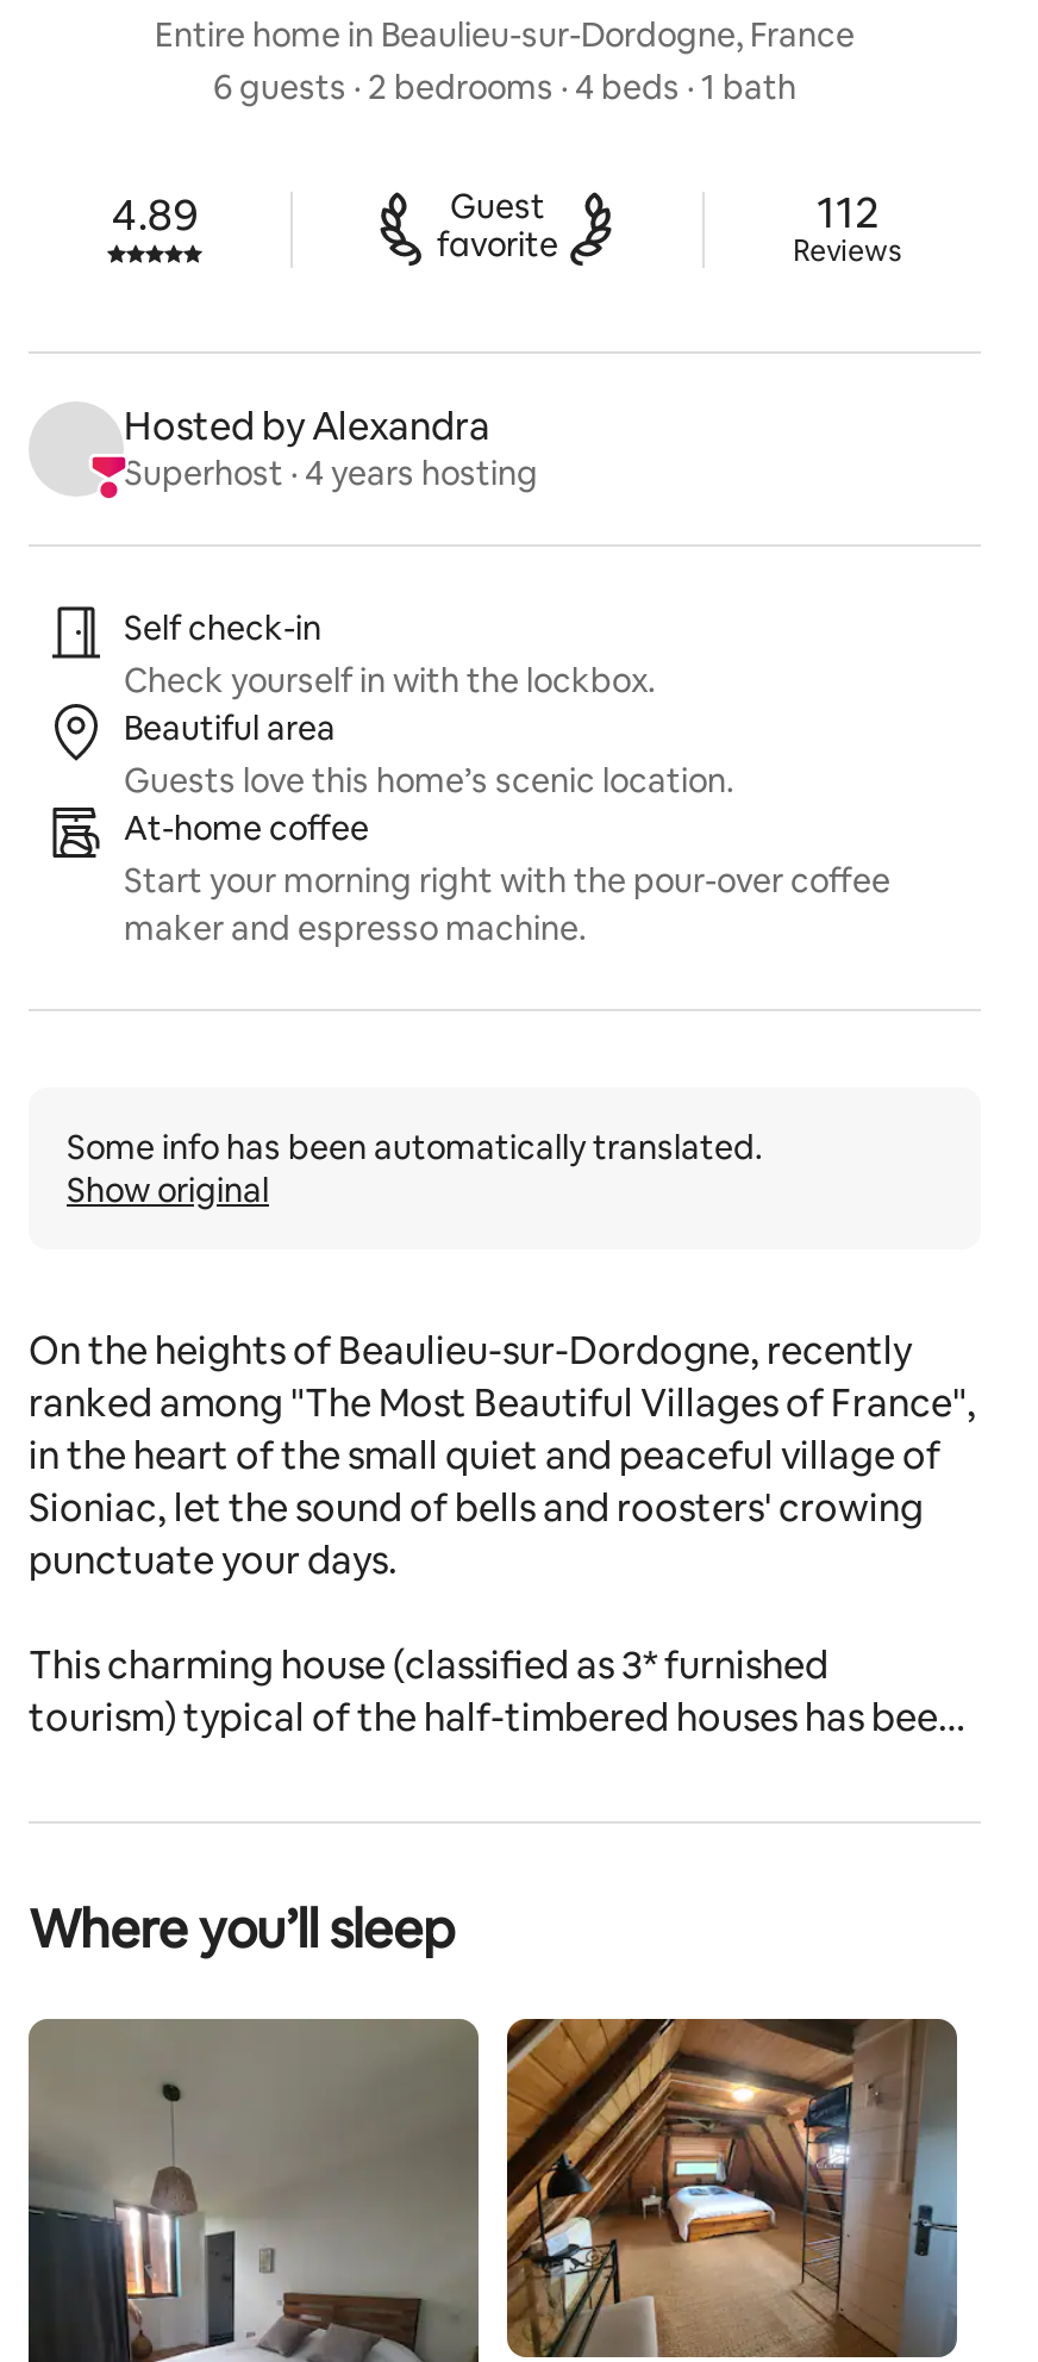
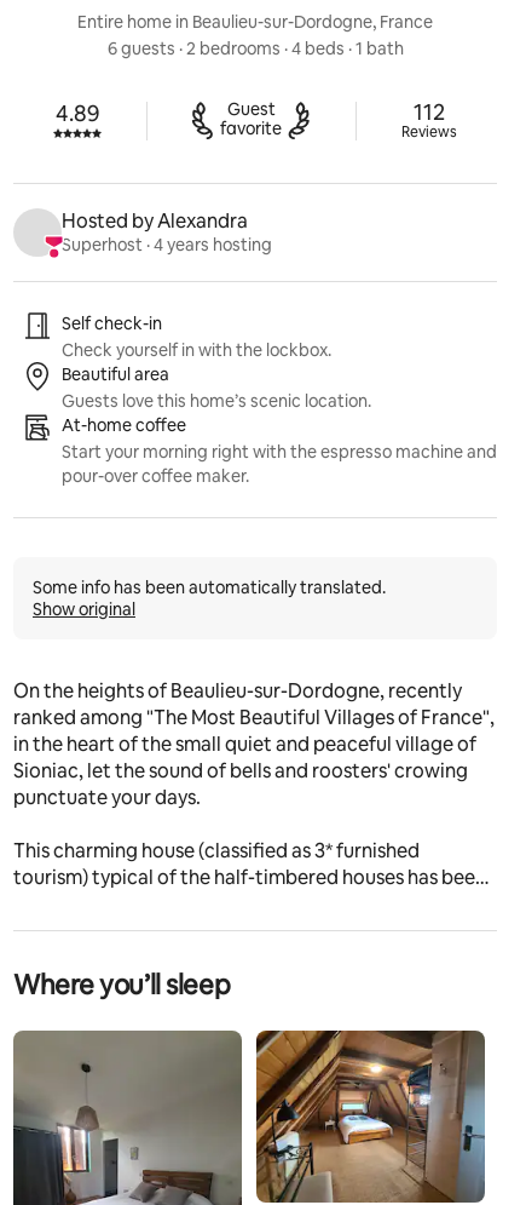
[124,859,890,949] Start your morning right with the pour-over coffee | maker and espresso machine. -> [62,441,497,487] Start your morning right with the espresso machine and | pour-over coffee maker.

